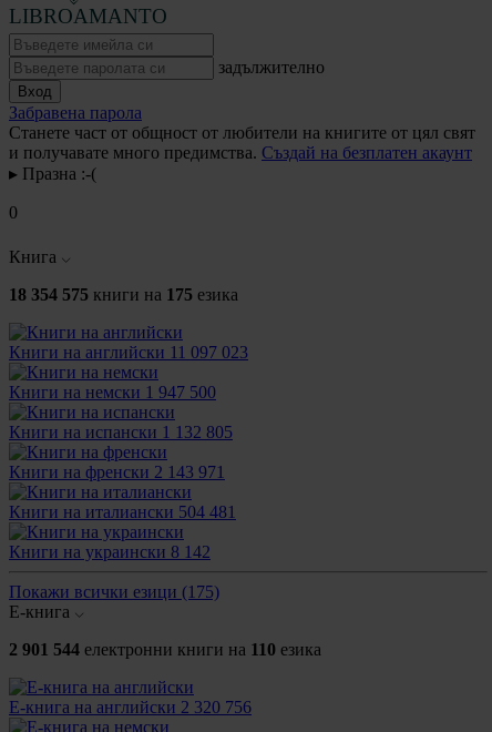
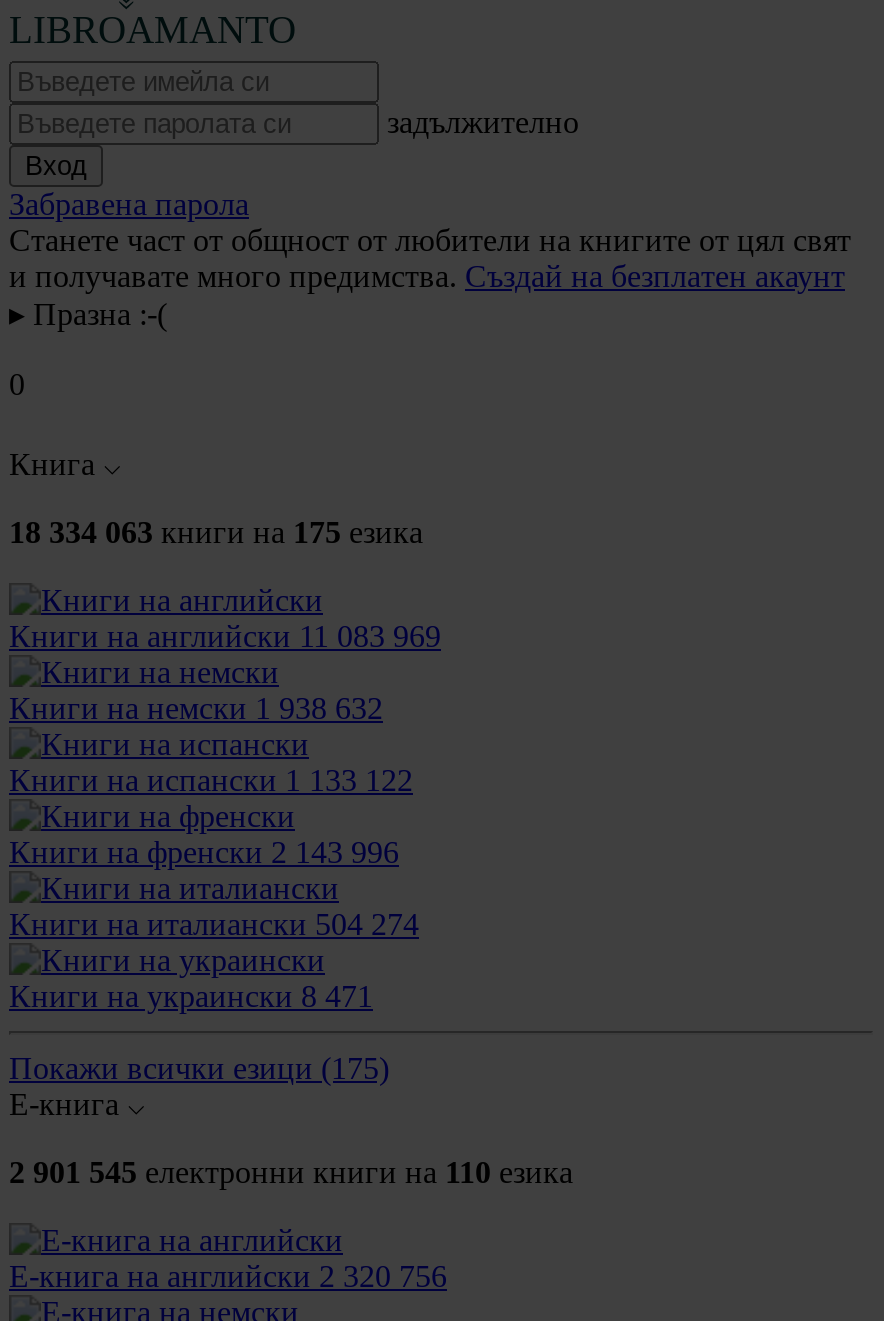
[9,285,238,304] 18 354 575 книги на 175 езика -> [9,516,423,550] 18 334 063 книги на 175 езика
[9,343,248,362] Книги на английски 11 097 023 -> [9,620,441,654] Книги на английски 11 083 969
[9,383,216,402] Книги на немски 1 947 500 -> [9,692,383,726] Книги на немски 1 938 632
[9,423,233,442] Книги на испански 1 132 805 -> [9,764,413,798] Книги на испански 1 133 122
[9,463,225,482] Книги на френски 2 143 971 -> [9,836,399,870] Книги на френски 2 143 996
[9,503,236,522] Книги на италиански 504 481 -> [9,908,419,942] Книги на италиански 504 274
[9,543,211,562] Книги на украински 8 142 -> [9,980,373,1014] Книги на украински 8 471
[9,640,321,659] 2 901 544 електронни книги на 110 езика -> [9,1156,573,1190] 2 901 545 електронни книги на 110 езика

